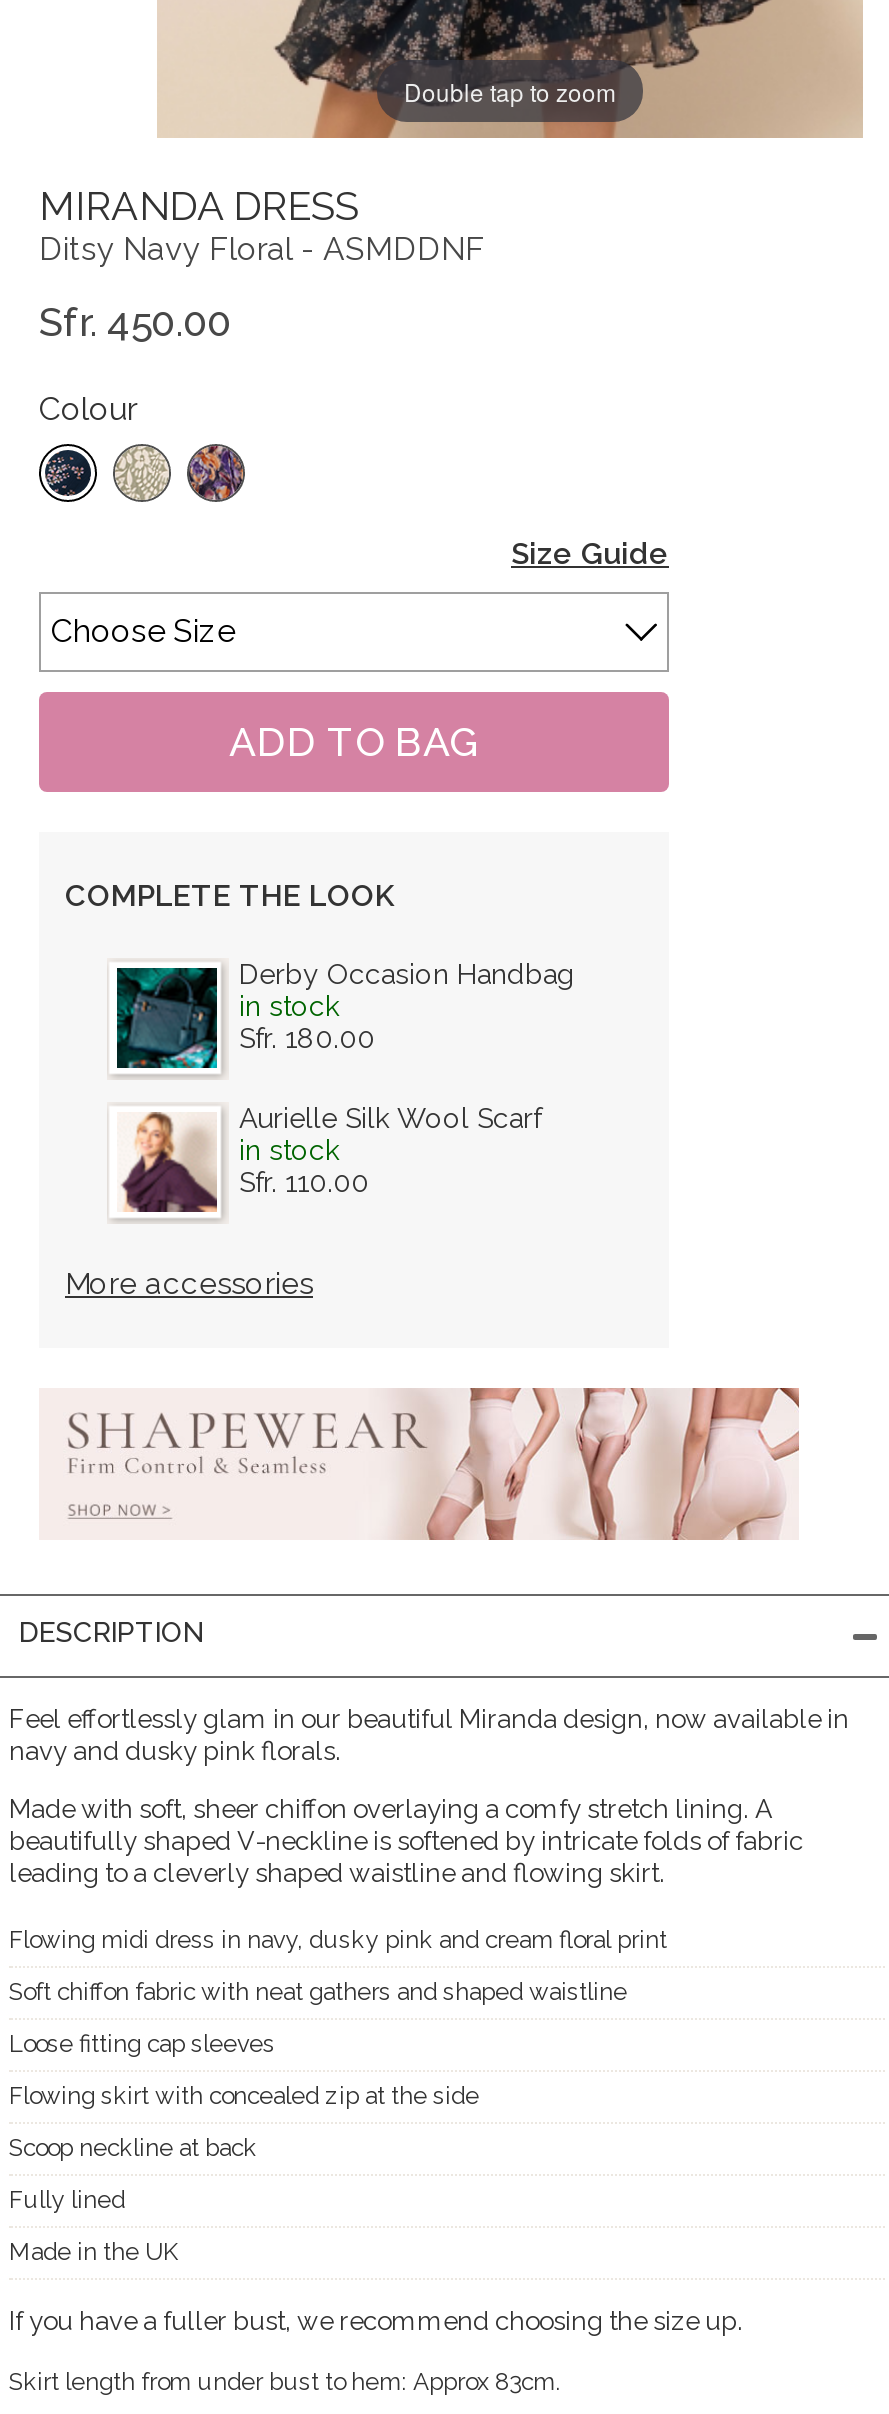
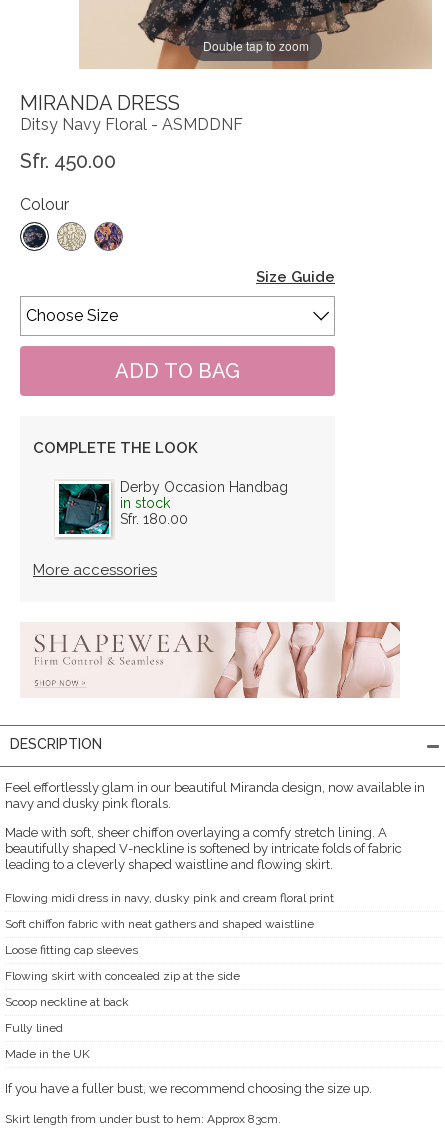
[121,1102,541,1214] [image] | Aurielle Silk Wool Scarf | in stock | Sfr. 110.00 -> none

